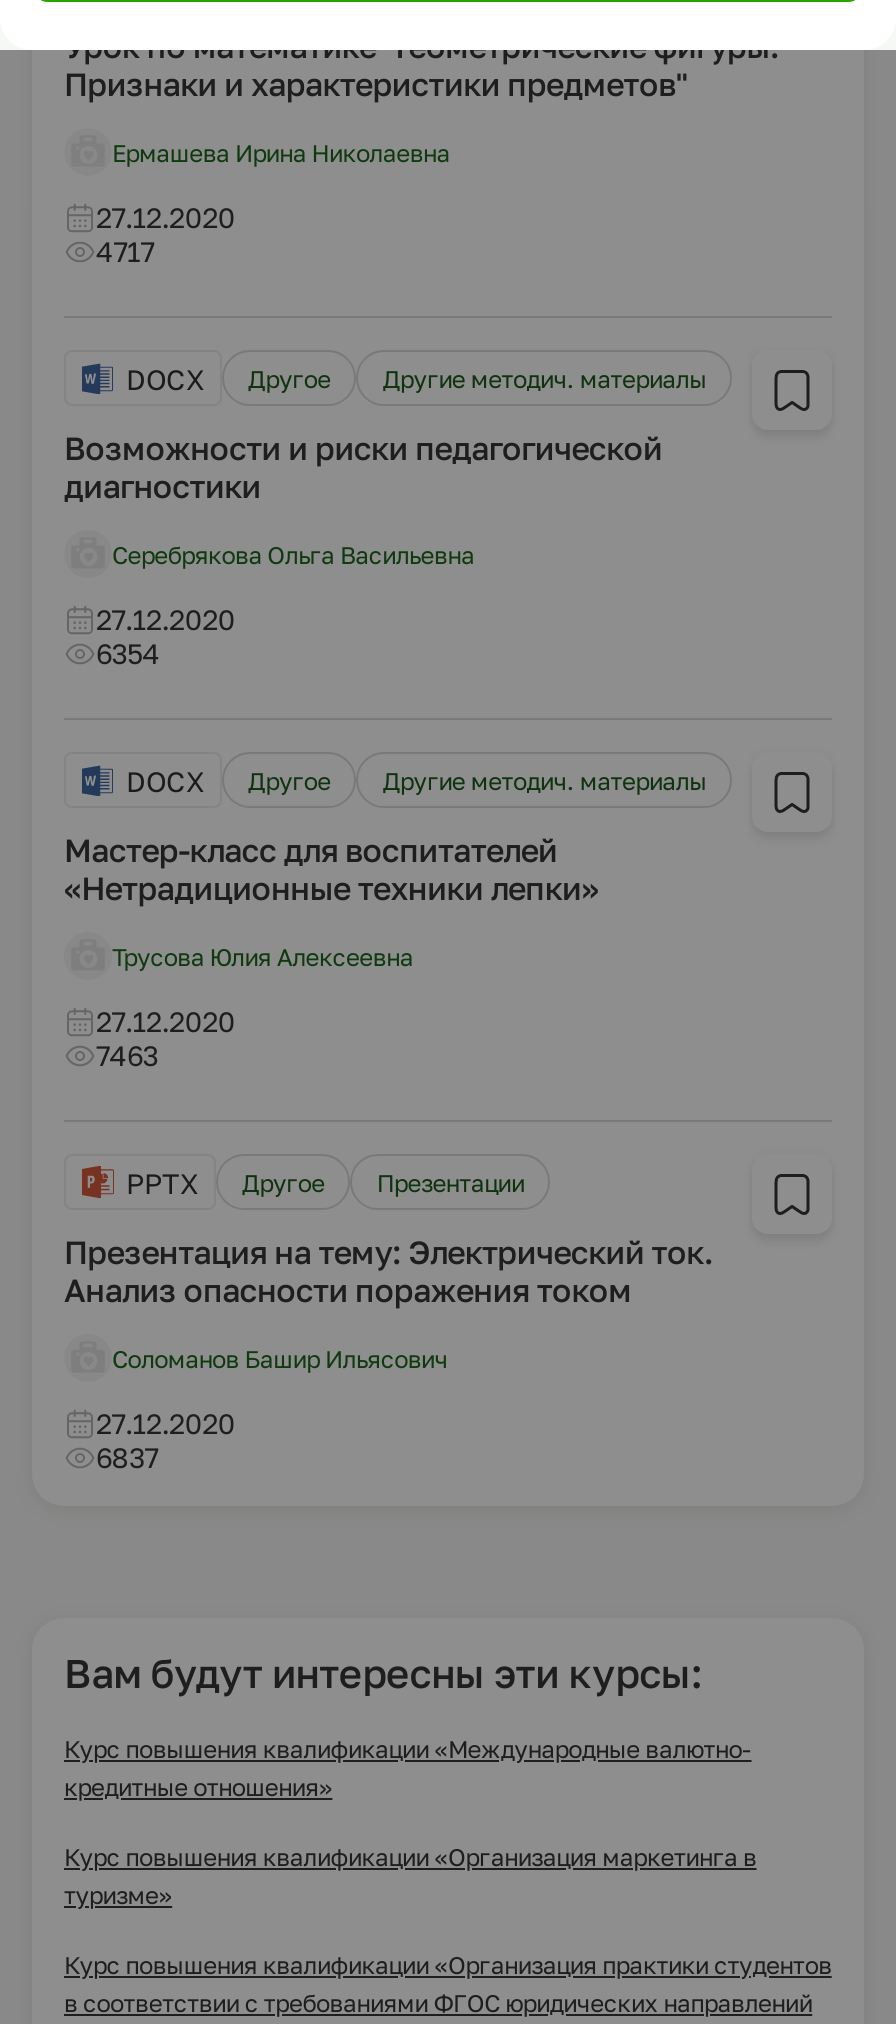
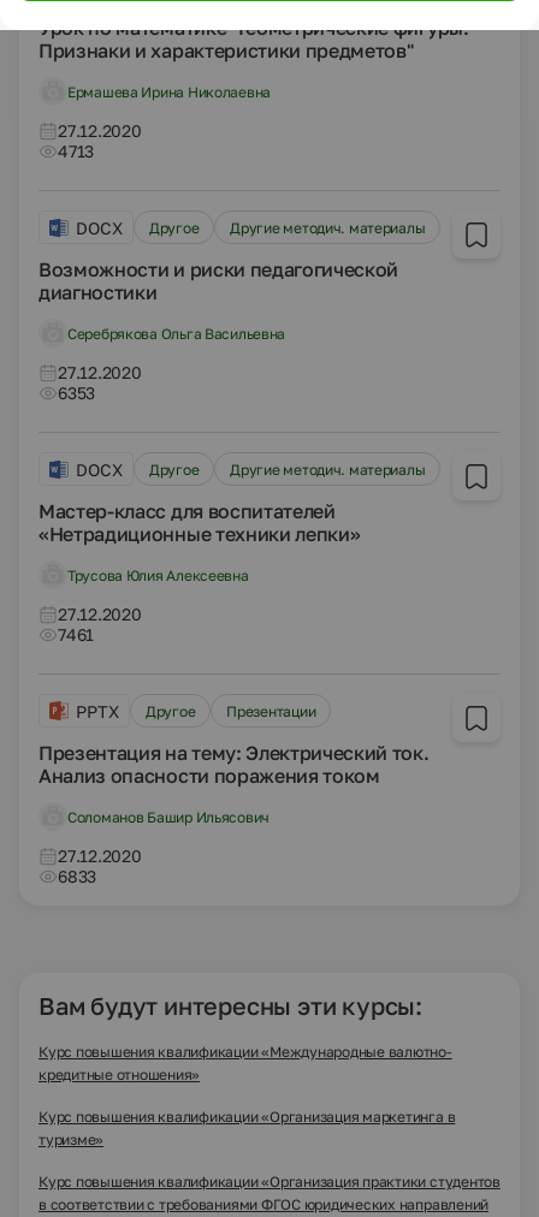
[96,234,154,268] 4717 -> [58,141,94,161] 4713
[96,636,160,670] 6354 -> [58,382,95,403] 6353
[96,1038,158,1072] 7463 -> [58,624,94,645] 7461
[96,1440,158,1474] 6837 -> [58,866,96,886] 6833

